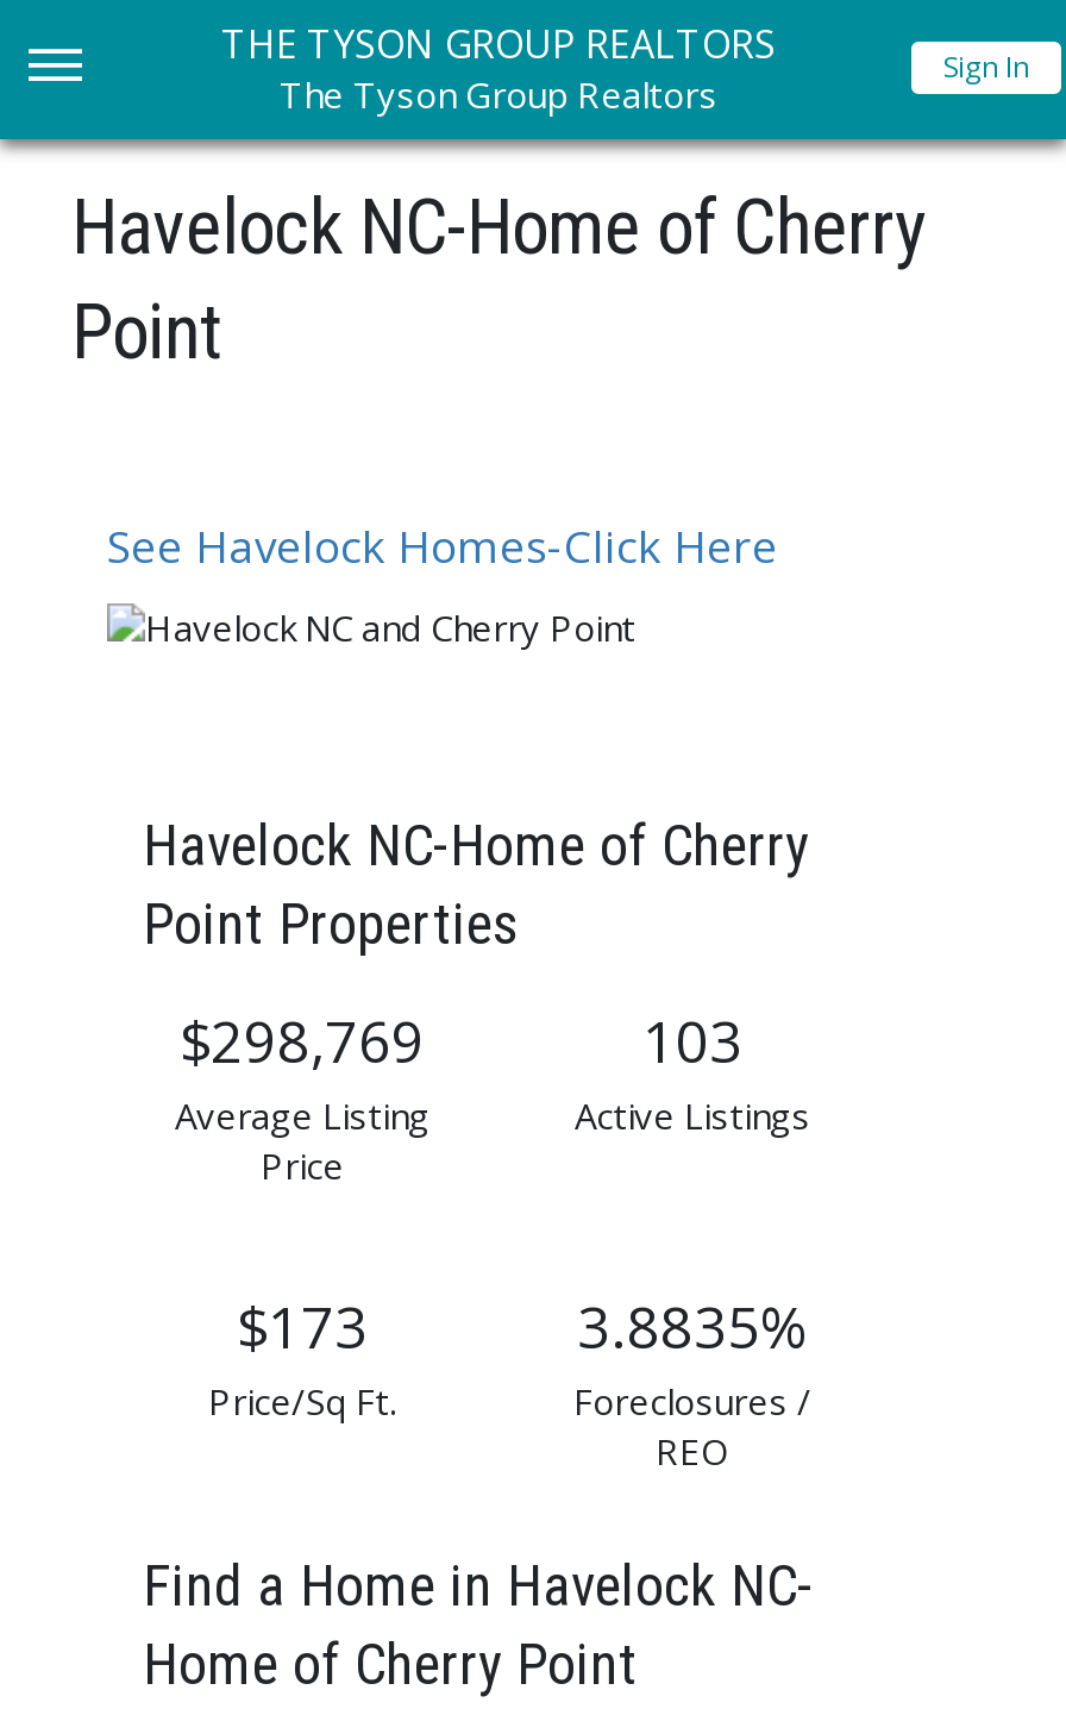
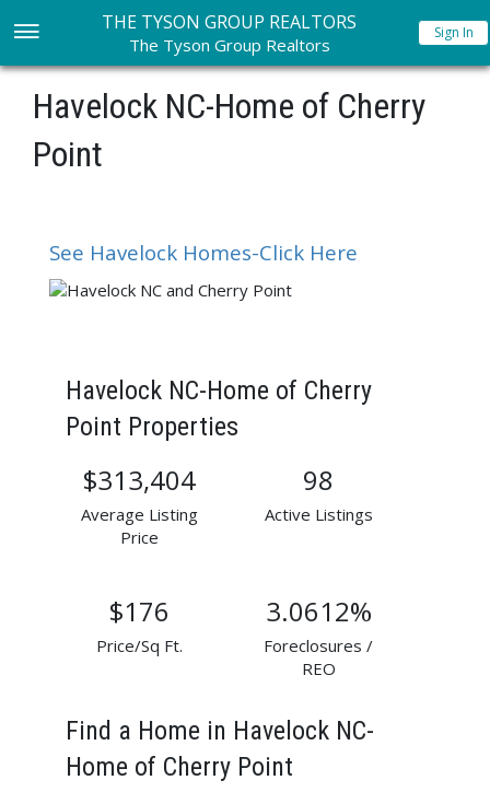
[180,1002,425,1081] $298,769 -> [83,462,195,498] $313,404
[642,1002,742,1081] 103 -> [303,462,334,498] 98
[237,1288,368,1366] $173 -> [109,593,169,630] $176
[577,1288,808,1366] 3.8835% -> [265,593,371,630] 3.0612%

